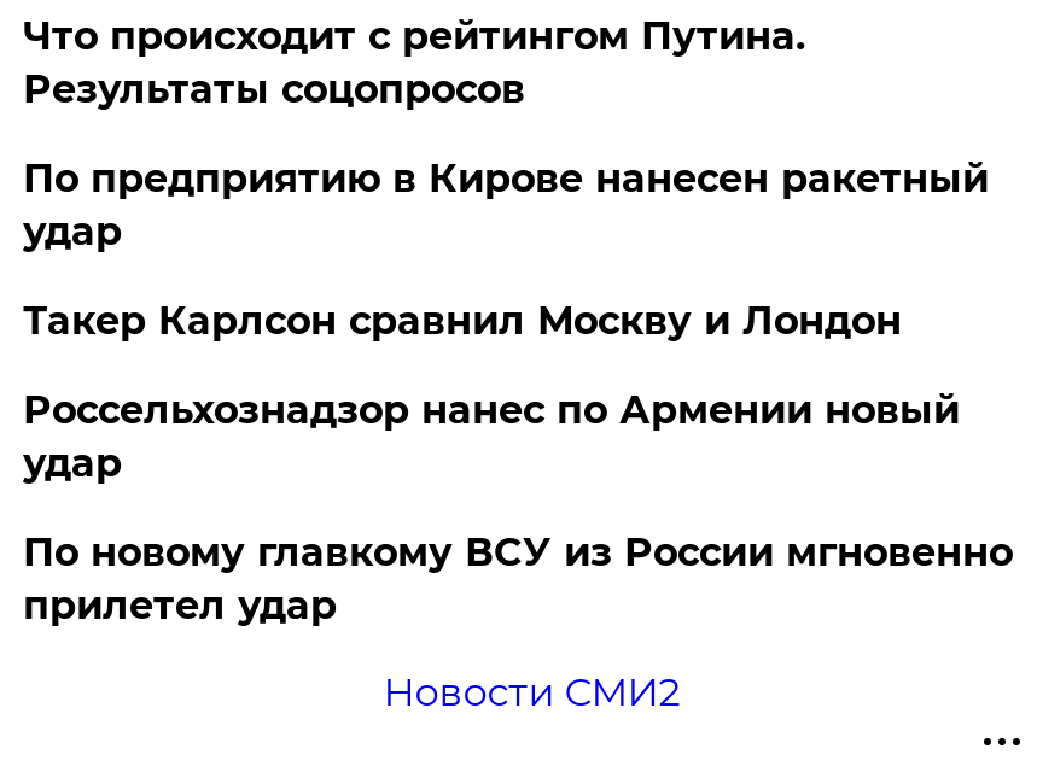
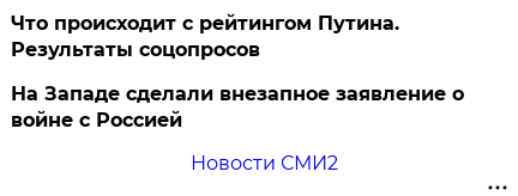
[23,156,1013,629] По предприятию в Кирове нанесен ракетный | удар | Такер Карлсон сравнил Москву и Лондон | Россельхознадзор нанес по Армении новый | удар | По новому главкому ВСУ из России мгновенно | прилетел удар -> [11,83,465,132] На Западе сделали внезапное заявление о | войне с Россией

